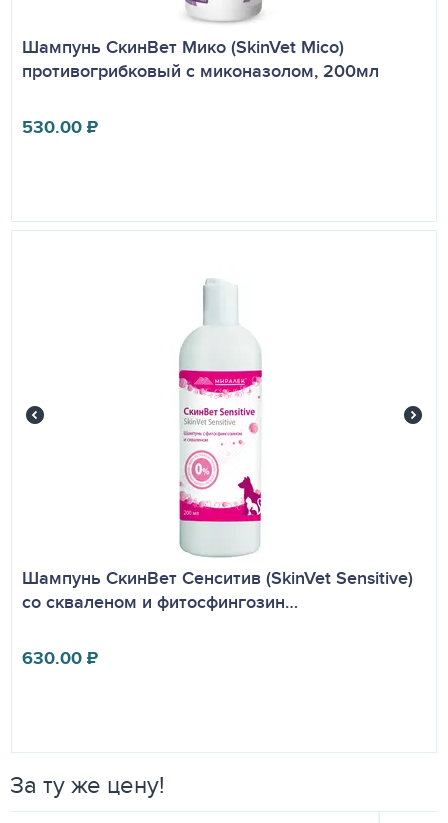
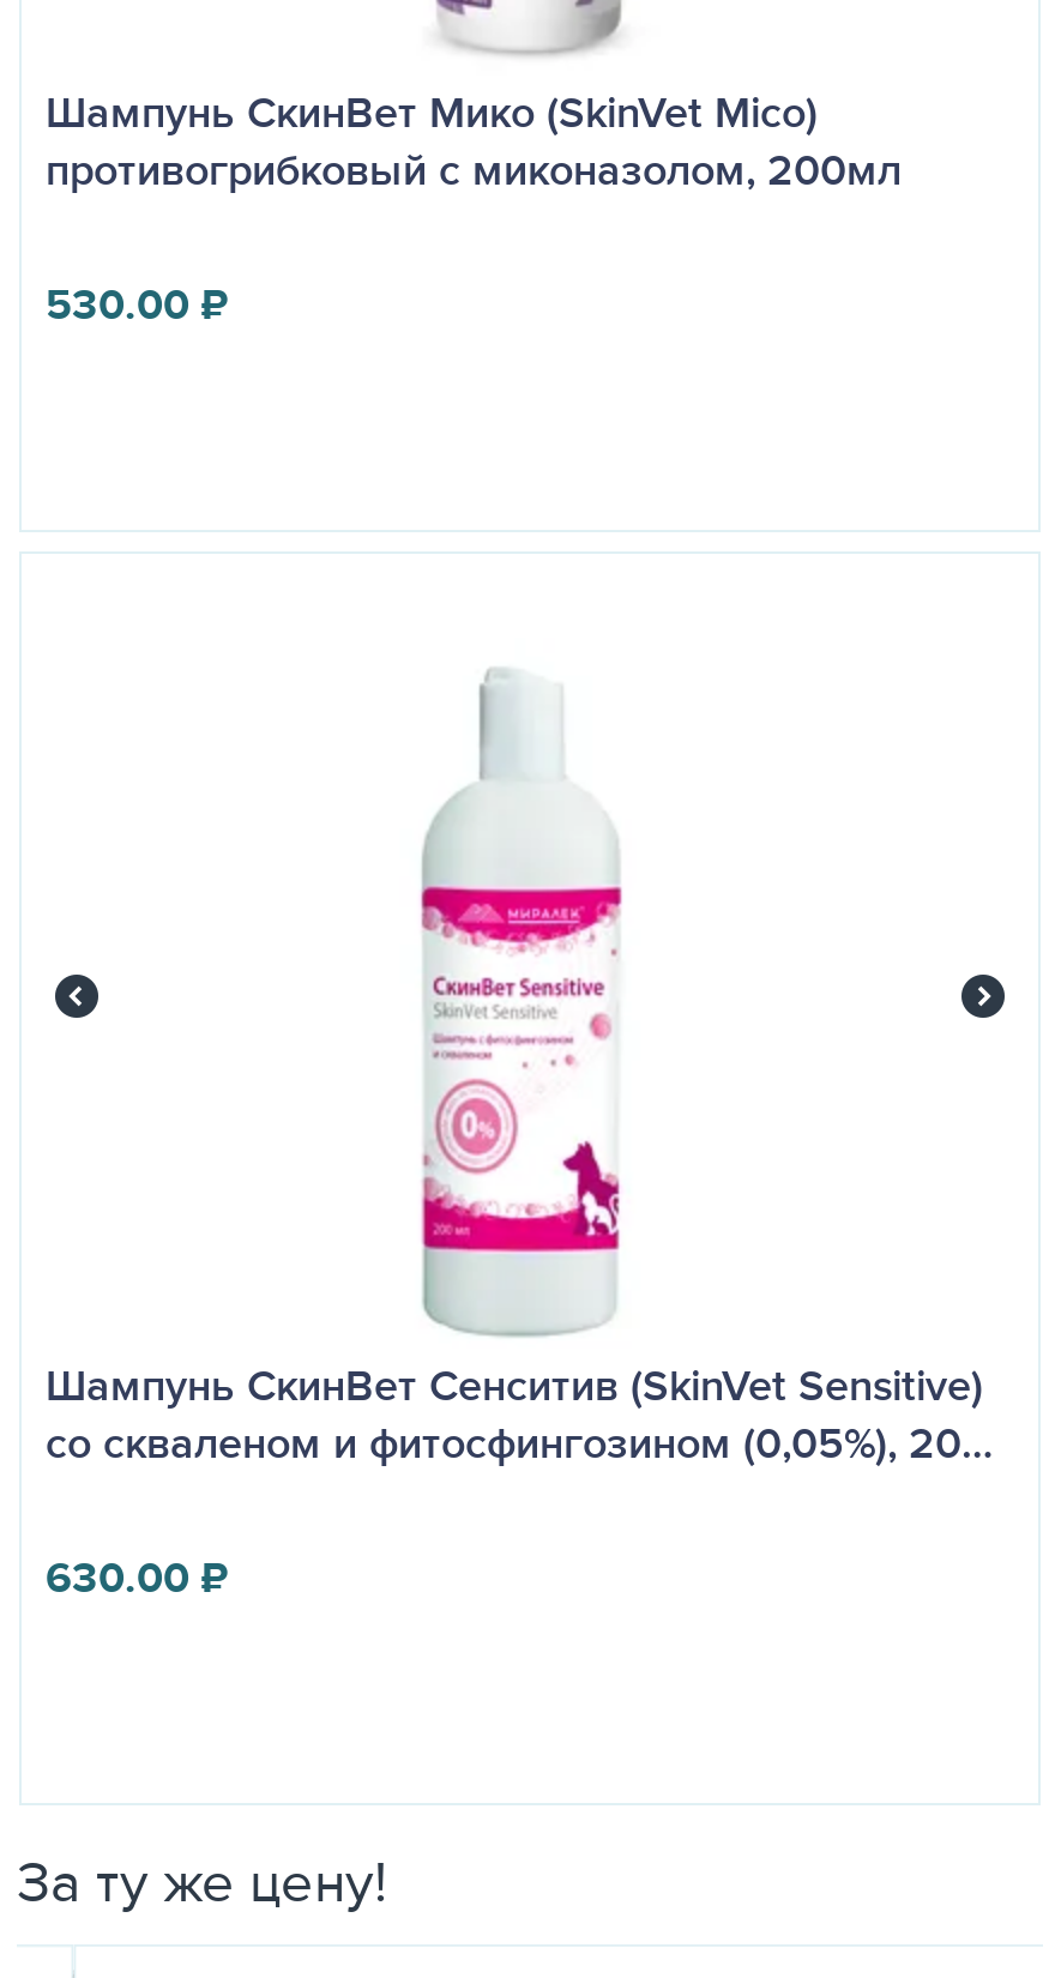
[22,589,298,615] со скваленом и фитосфингозин… -> [46,1412,993,1475] со скваленом и фитосфингозином (0,05%), 20…

